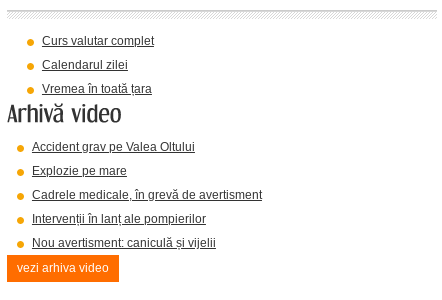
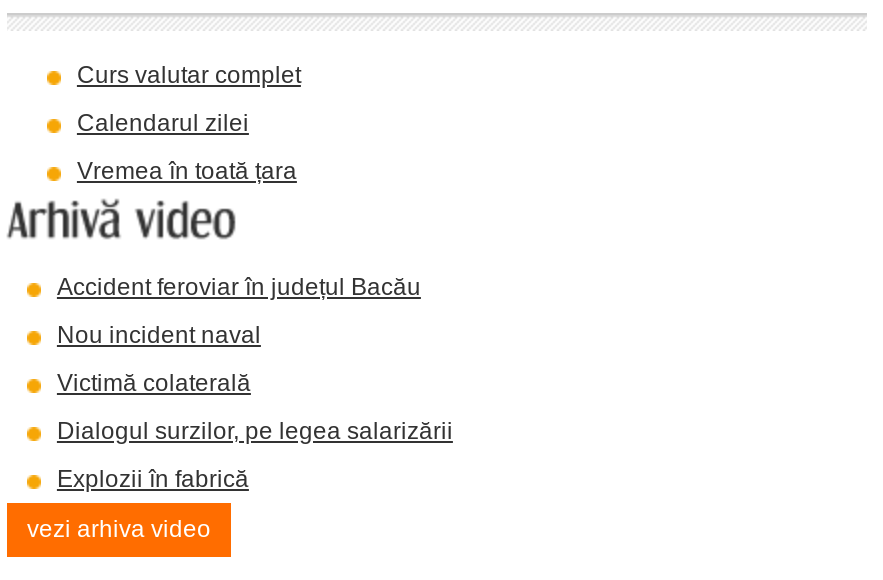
[32,140,195,154] Accident grav pe Valea Oltului -> [57,273,421,301] Accident feroviar în județul Bacău
[32,164,127,178] Explozie pe mare -> [57,321,261,349] Nou incident naval
[32,188,262,202] Cadrele medicale, în grevă de avertisment -> [57,369,251,397] Victimă colaterală
[32,212,206,226] Intervenții în lanț ale pompierilor -> [57,417,453,445] Dialogul surzilor, pe legea salarizării
[32,236,216,250] Nou avertisment: caniculă și vijelii -> [57,465,249,493] Explozii în fabrică

